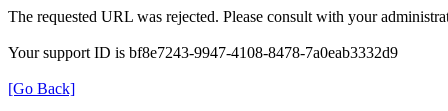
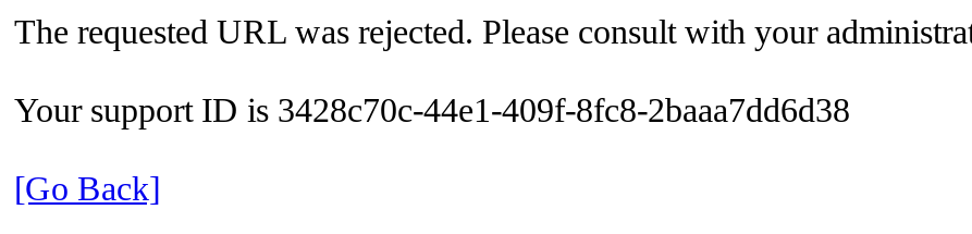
[8,44,398,61] Your support ID is bf8e7243-9947-4108-8478-7a0eab3332d9 -> [14,91,850,128] Your support ID is 3428c70c-44e1-409f-8fc8-2baaa7dd6d38

